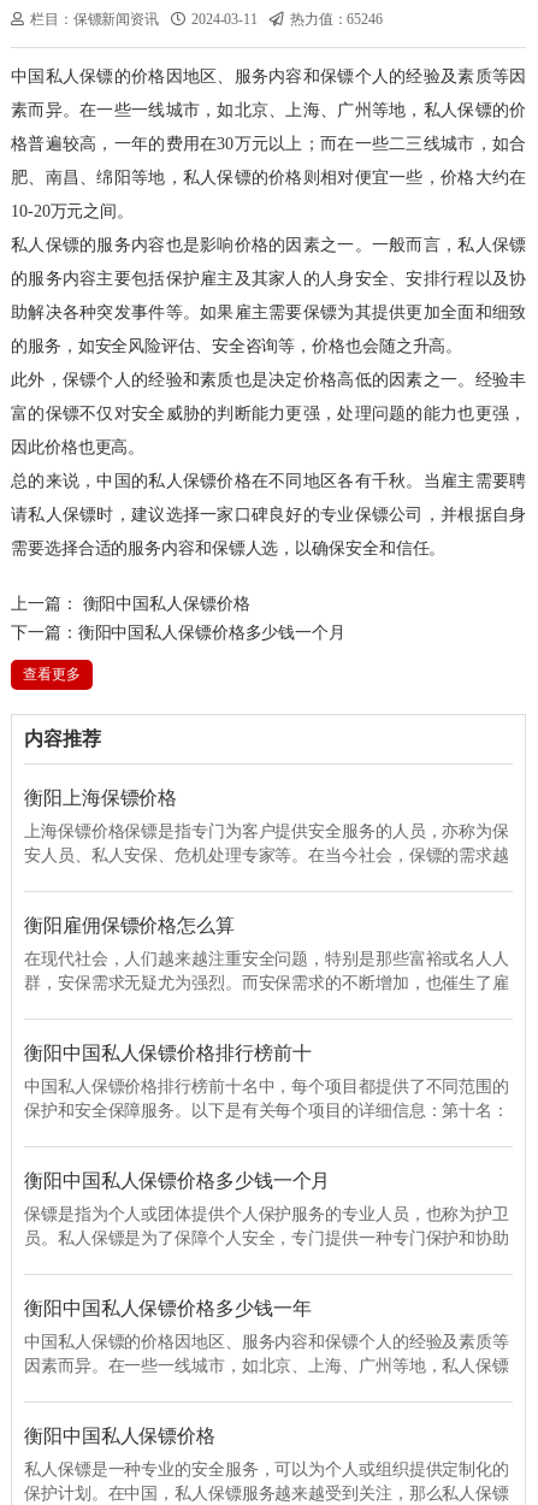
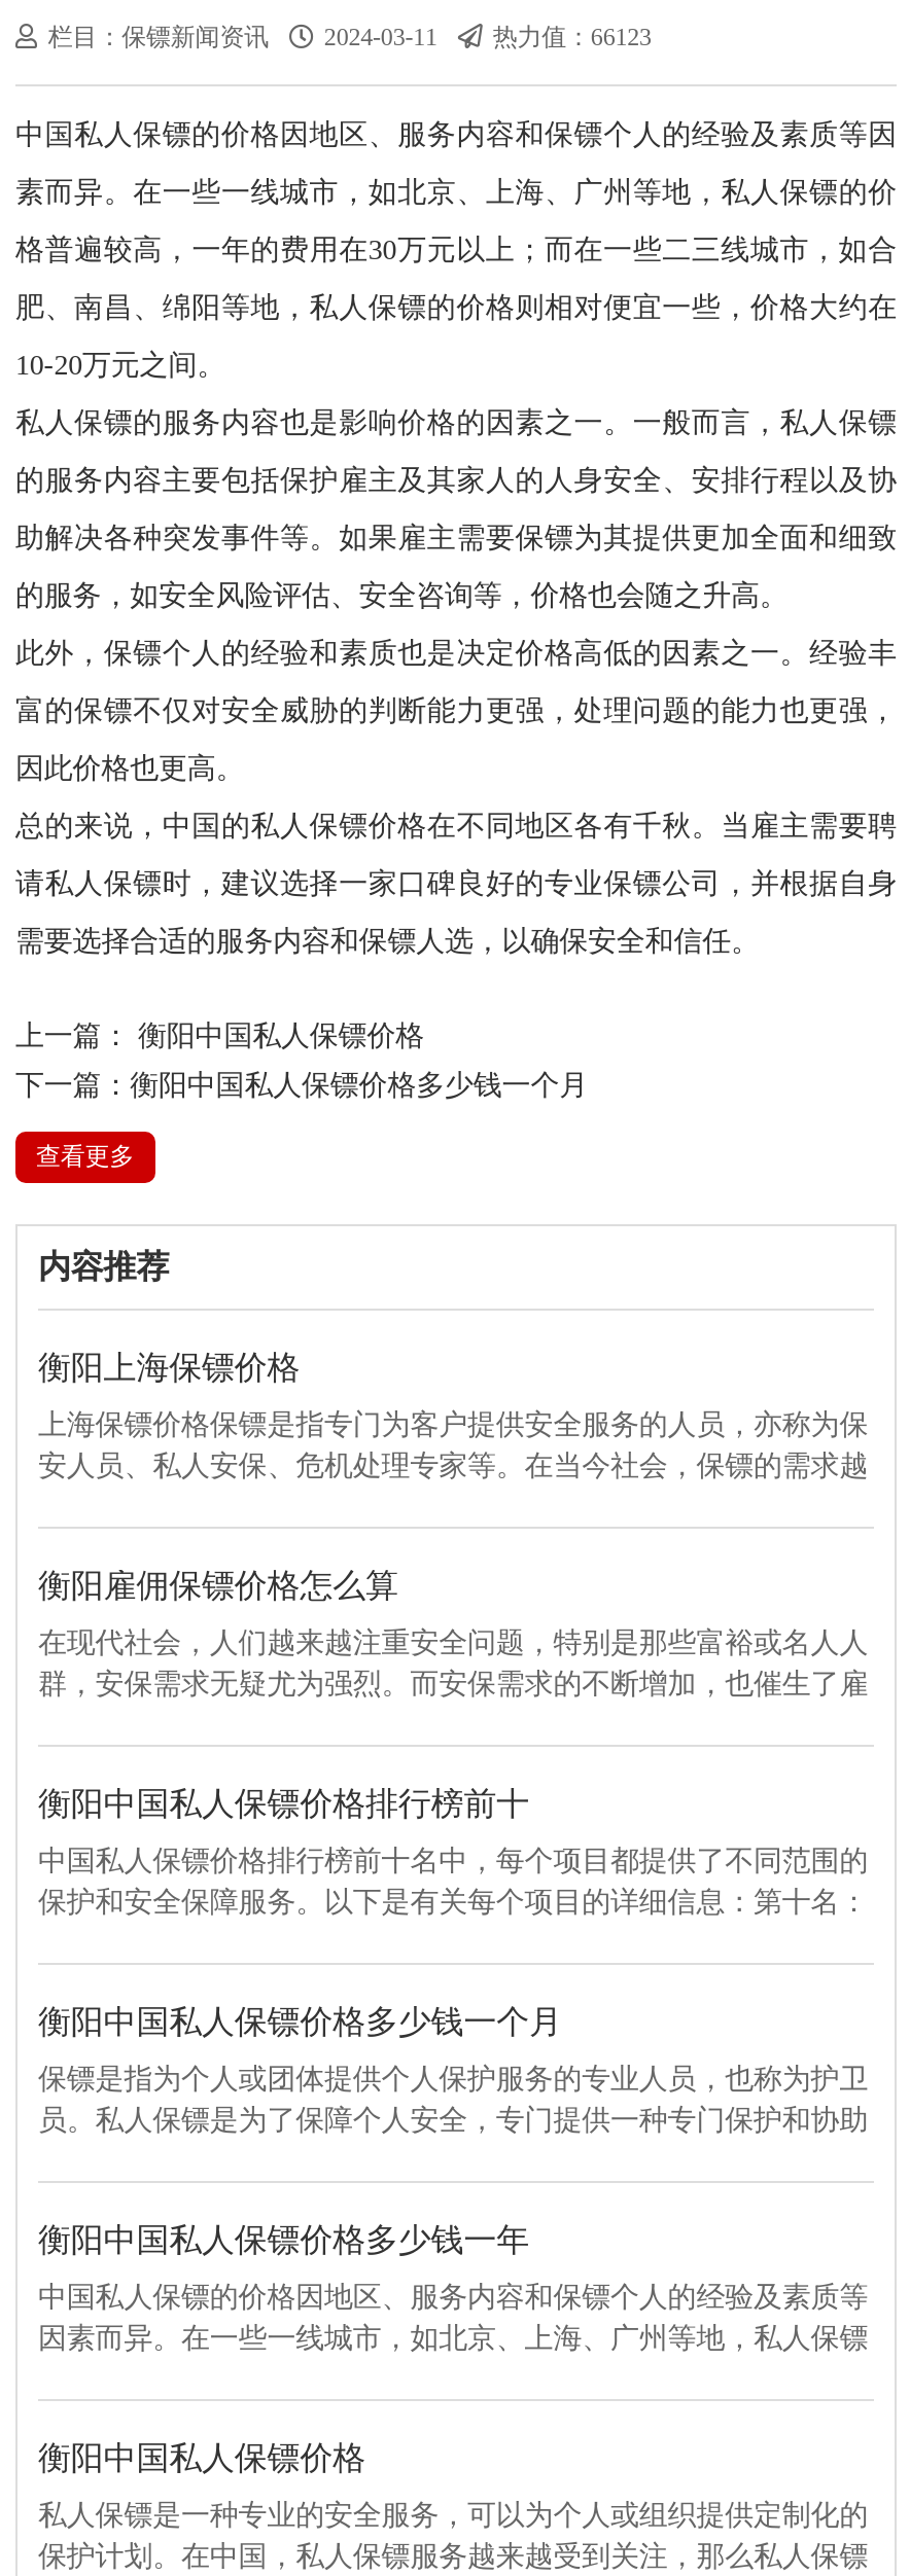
[30,10,383,27] 栏目：保镖新闻资讯 2024-03-11 热力值：65246 -> [48,22,651,51] 栏目：保镖新闻资讯 2024-03-11 热力值：66123

